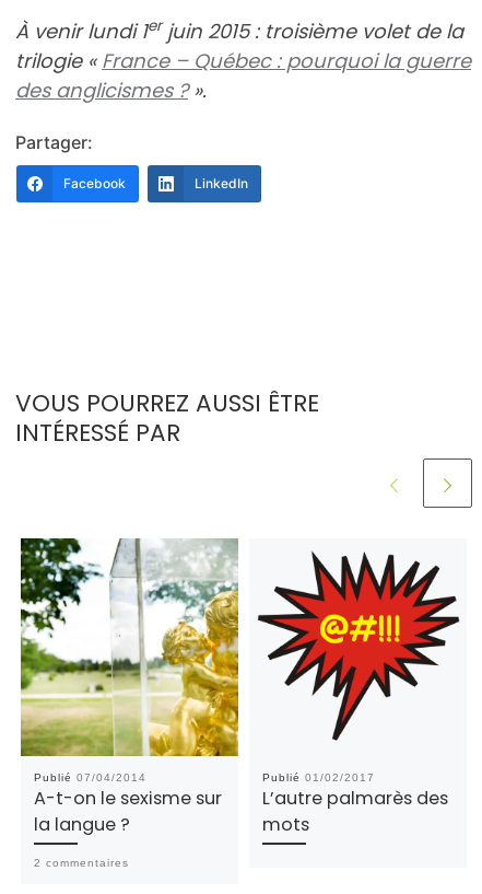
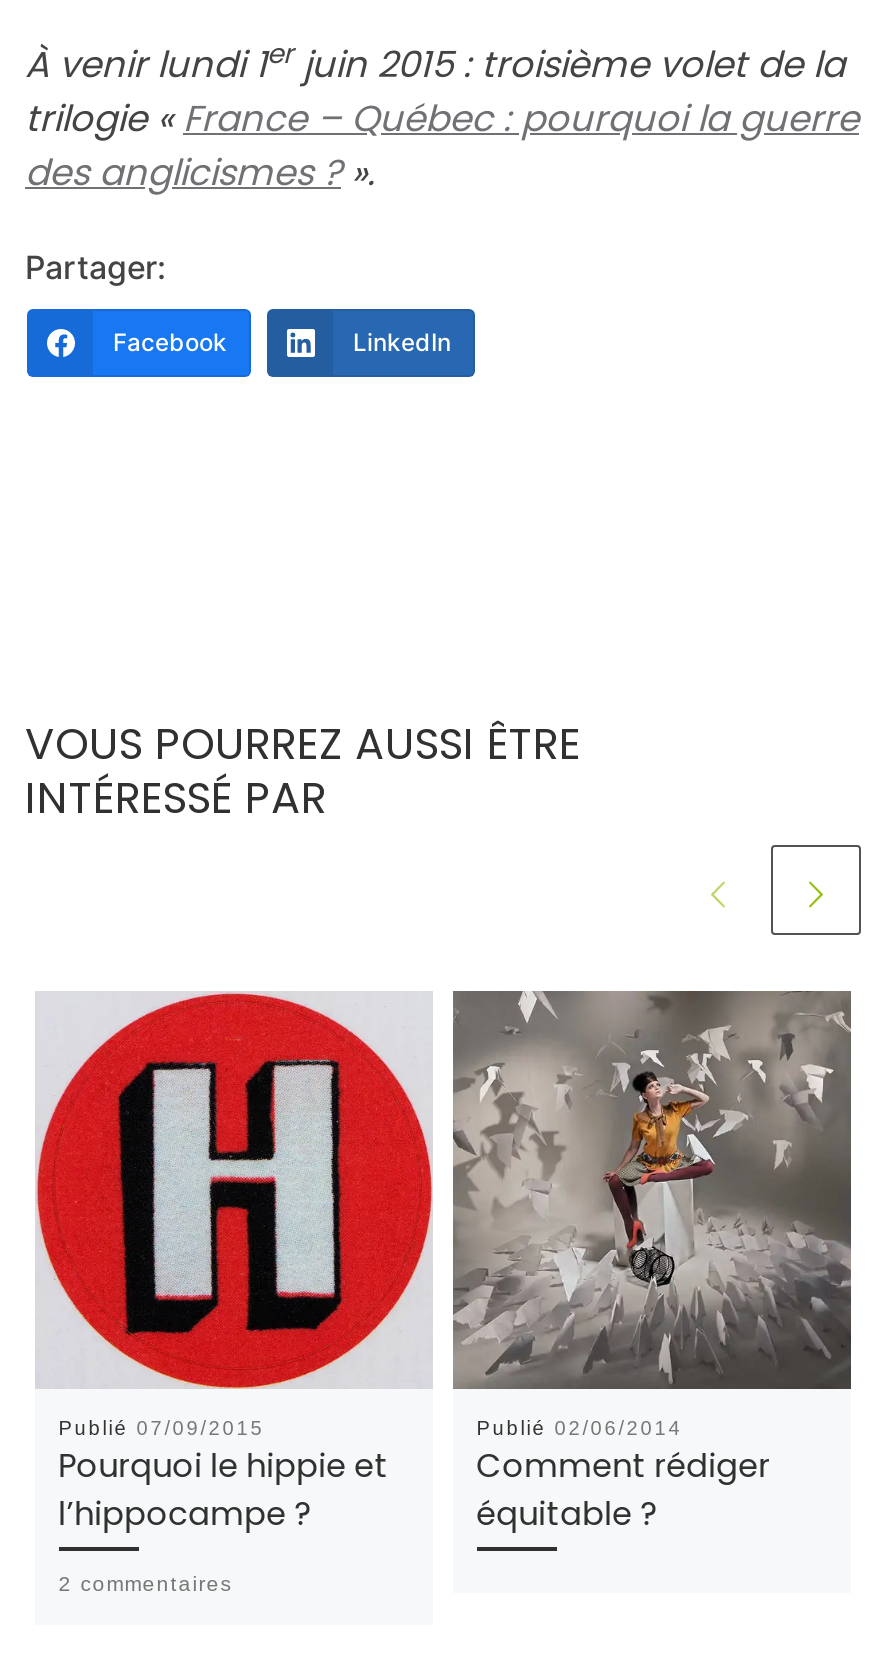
[20,537,239,837] [image] | Publié 07/04/2014 | A-t-on le sexisme sur | la langue ? -> [35,991,433,1536] [image] | Publié 07/09/2015 | Pourquoi le hippie et | l’hippocampe ?
[249,538,467,837] [image] | Publié 01/02/2017 | L’autre palmarès des | mots -> [451,989,853,1536] [image] | Publié 02/06/2014 | Comment rédiger | équitable ?

